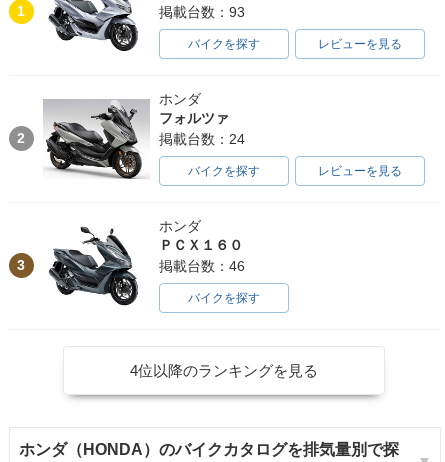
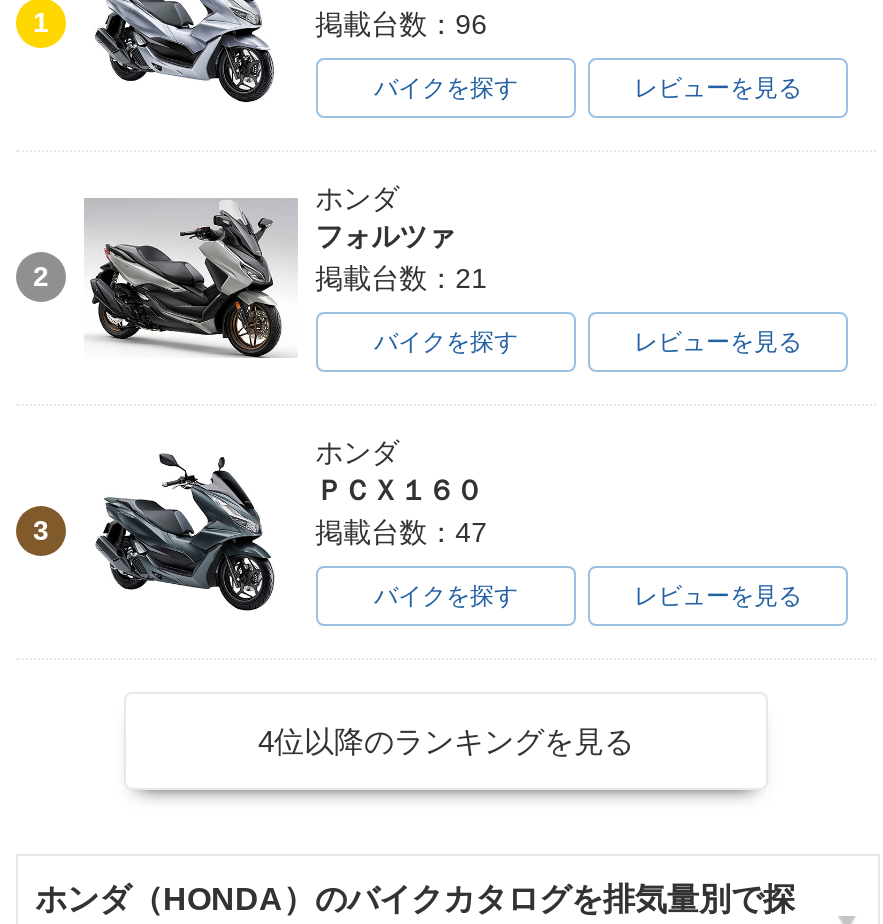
[159,4,245,20] 掲載台数：93 -> [315,8,487,40] 掲載台数：96
[159,131,245,147] 掲載台数：24 -> [315,262,487,294] 掲載台数：21
[159,258,245,274] 掲載台数：46 -> [315,516,487,548] 掲載台数：47
none -> [634,582,802,610] レビューを見る

